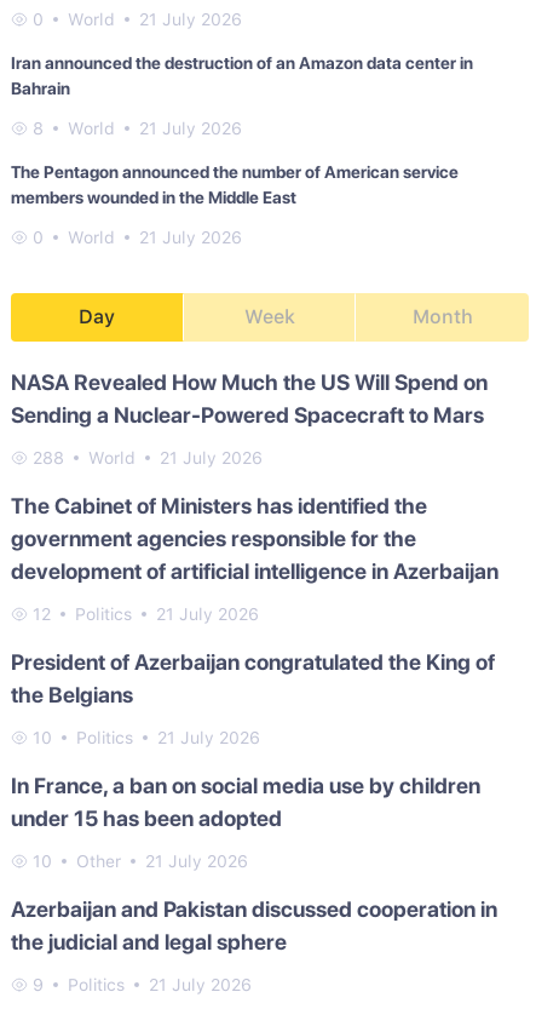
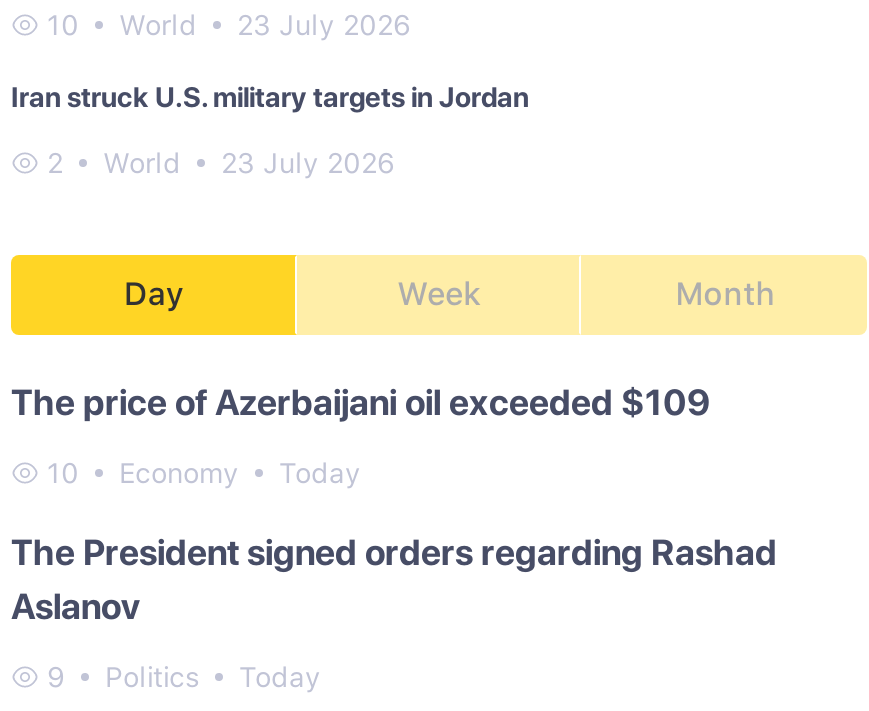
[28,10,48,29] 0 -> [39,9,87,41] 10
[139,10,242,29] 21 July 2026 -> [237,9,411,41] 23 July 2026
[11,53,473,98] Iran announced the destruction of an Amazon data center in | Bahrain -> [11,81,529,113] Iran struck U.S. military targets in Jordan
[11,119,459,247] 21 July 2026 | The Pentagon announced the number of American service | members wounded in the Middle East | 0 | World | 21 July 2026 -> [221,147,395,179] 23 July 2026
[28,119,48,138] 8 -> [39,147,71,179] 2
[11,370,498,708] NASA Revealed How Much the US Will Spend on | Sending a Nuclear-Powered Spacecraft to Mars | 288 | World | 21 July 2026 | The Cabinet of Ministers has identified the | government agencies responsible for the | development of artificial intelligence in Azerbaijan | 12 | Politics | 21 July 2026 | President of Azerbaijan congratulated the King of | the Belgians -> [11,381,711,423] The price of Azerbaijani oil exceeded $109
[11,728,497,955] Politics | 21 July 2026 | In France, a ban on social media use by children | under 15 has been adopted | 10 | Other | 21 July 2026 | Azerbaijan and Pakistan discussed cooperation in | the judicial and legal sphere -> [11,457,777,627] Economy | Today | The President signed orders regarding Rashad | Aslanov
[149,975,252,995] 21 July 2026 -> [239,661,321,693] Today

